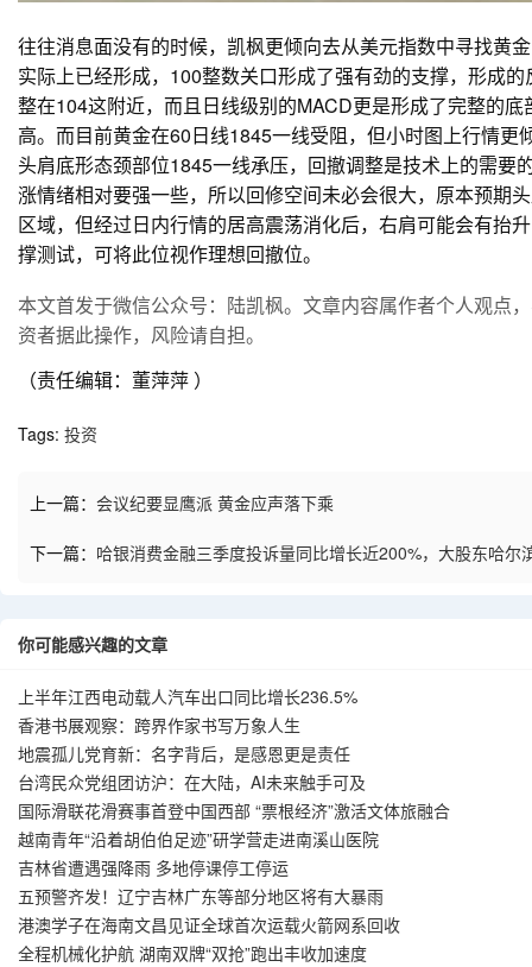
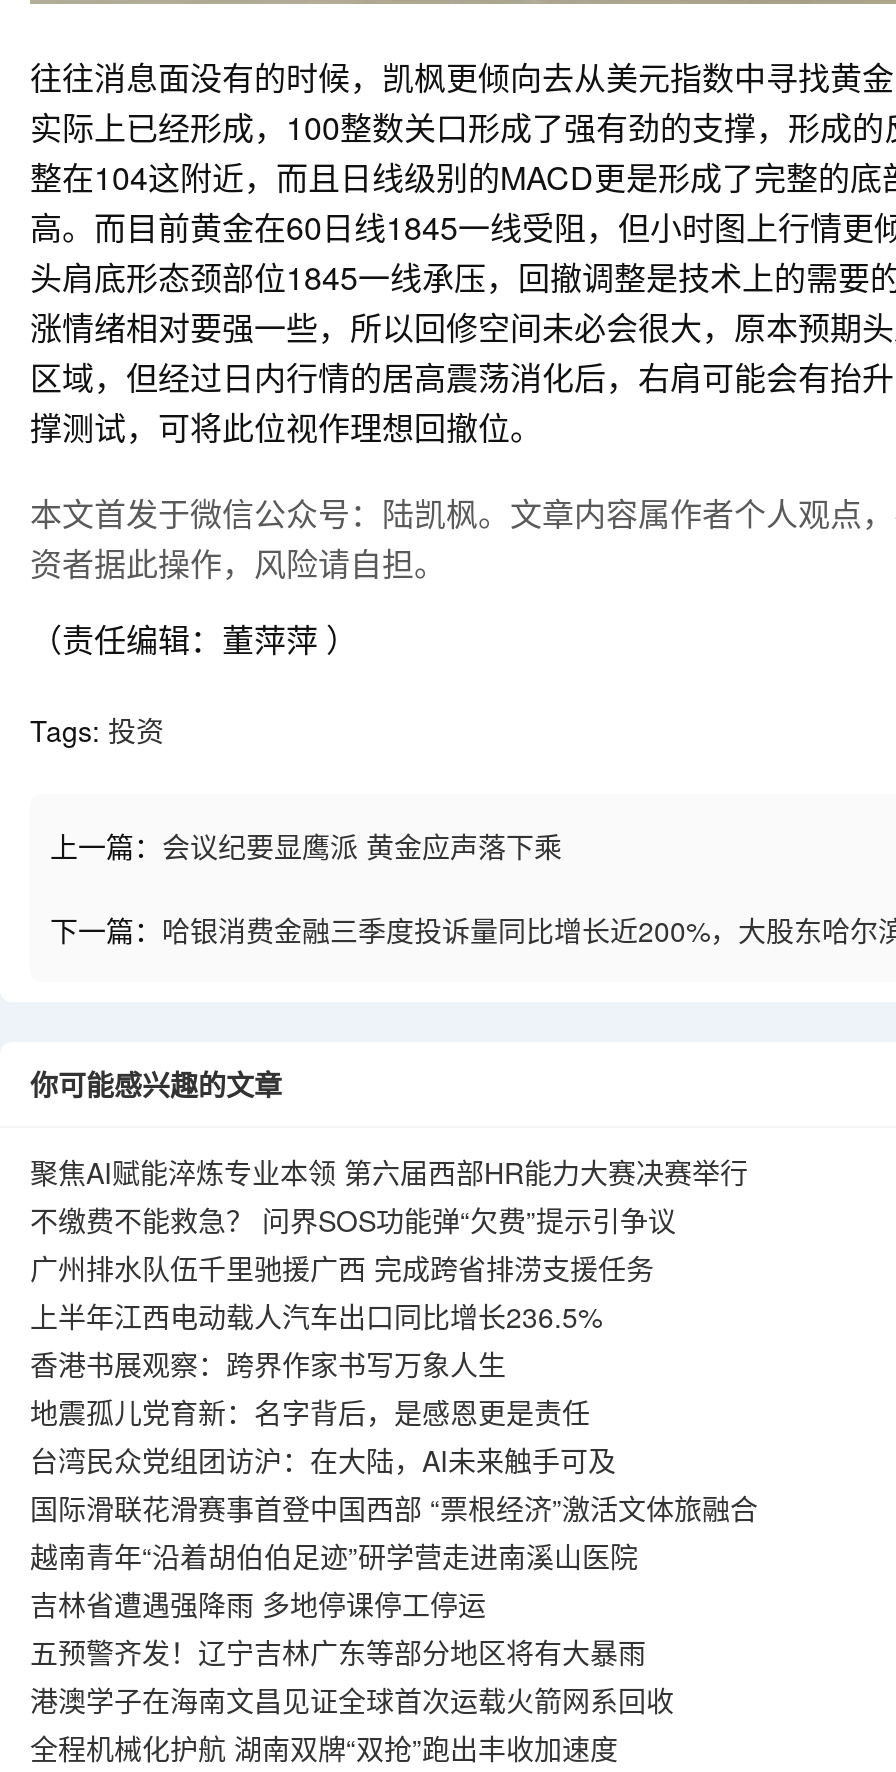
none -> [30,1151,748,1287] 聚焦AI赋能淬炼专业本领 第六届西部HR能力大赛决赛举行 | 不缴费不能救急？ 问界SOS功能弹“欠费”提示引争议 | 广州排水队伍千里驰援广西 完成跨省排涝支援任务

